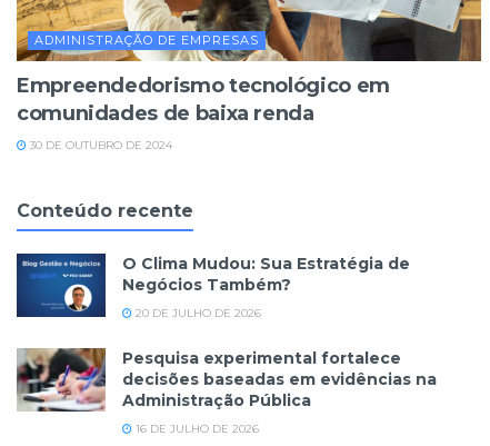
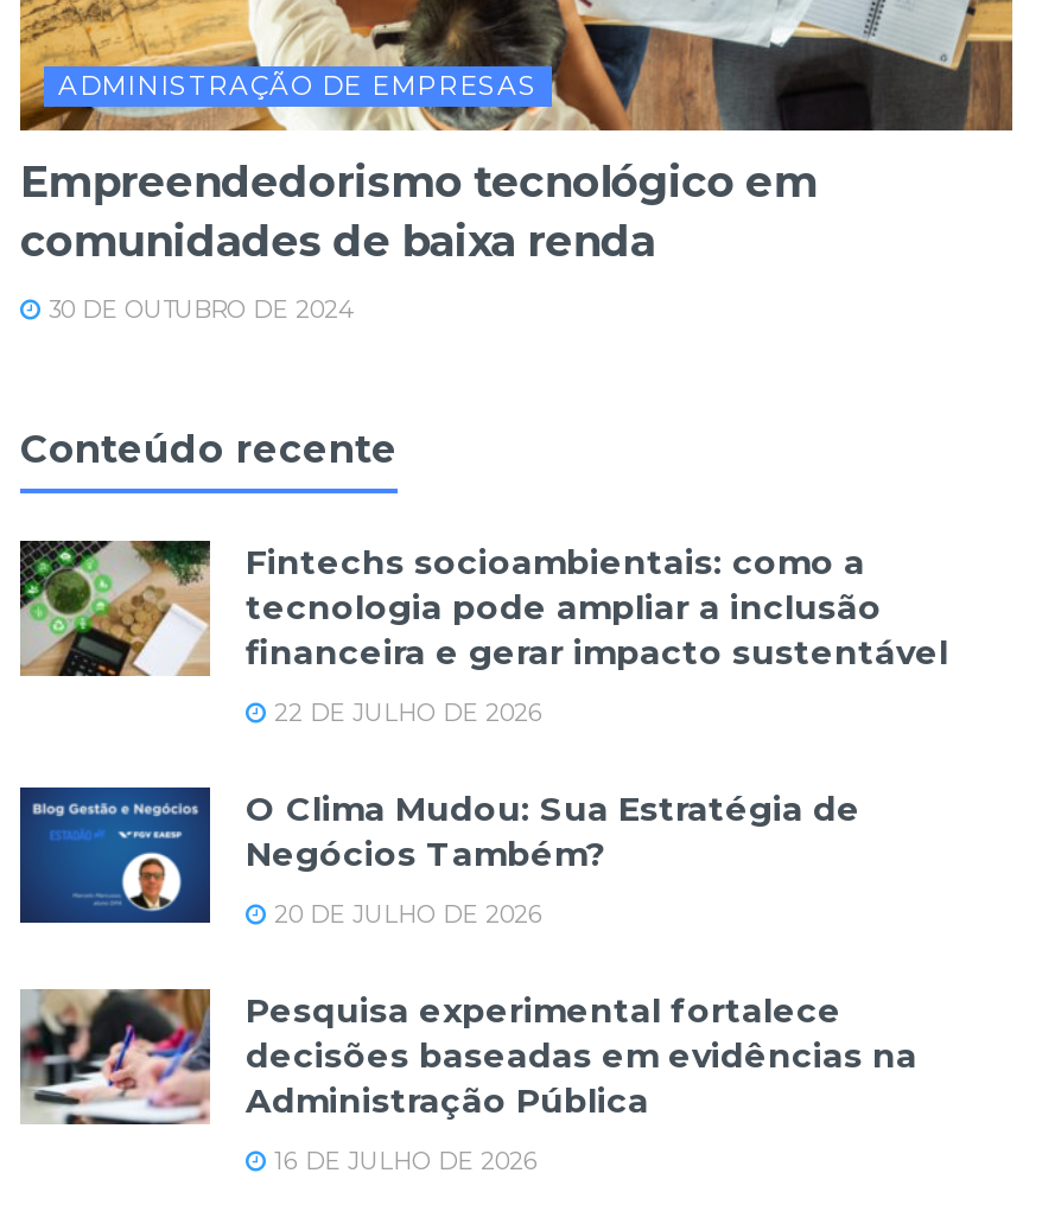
none -> [18,538,948,728] [image] | Fintechs socioambientais: como a | tecnologia pode ampliar a inclusão | financeira e gerar impacto sustentável | 22 DE JULHO DE 2026

